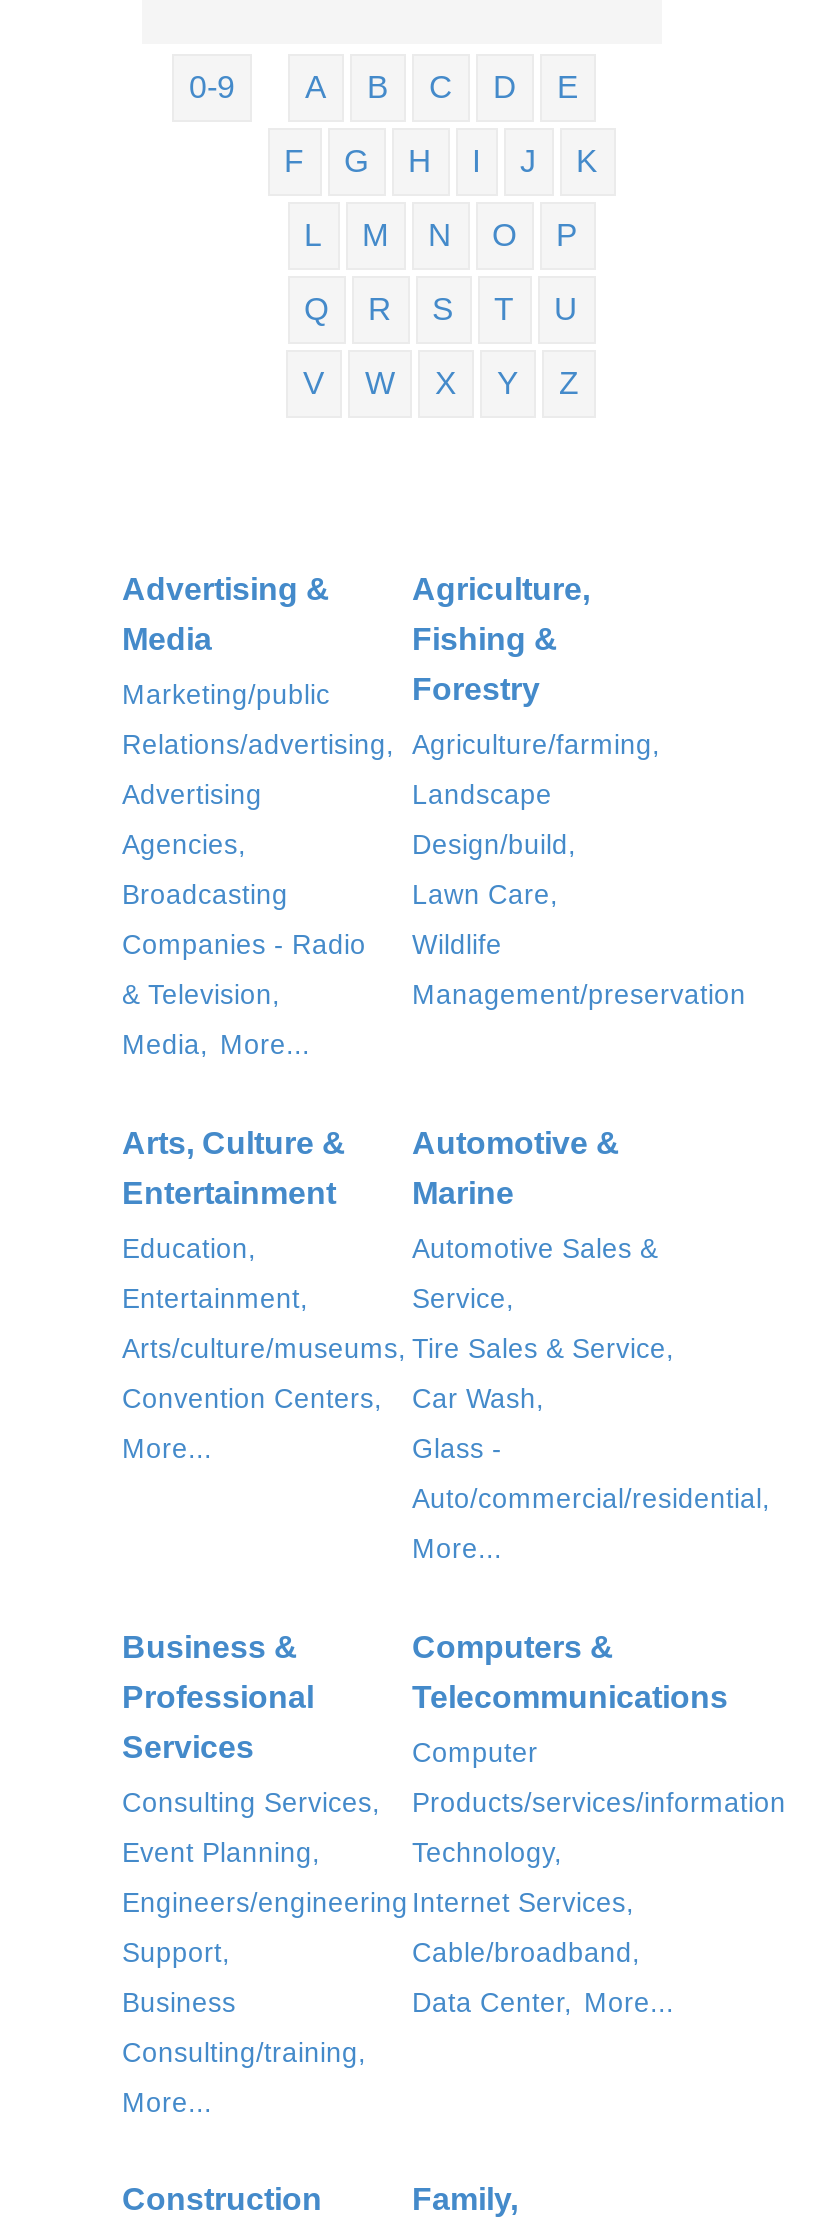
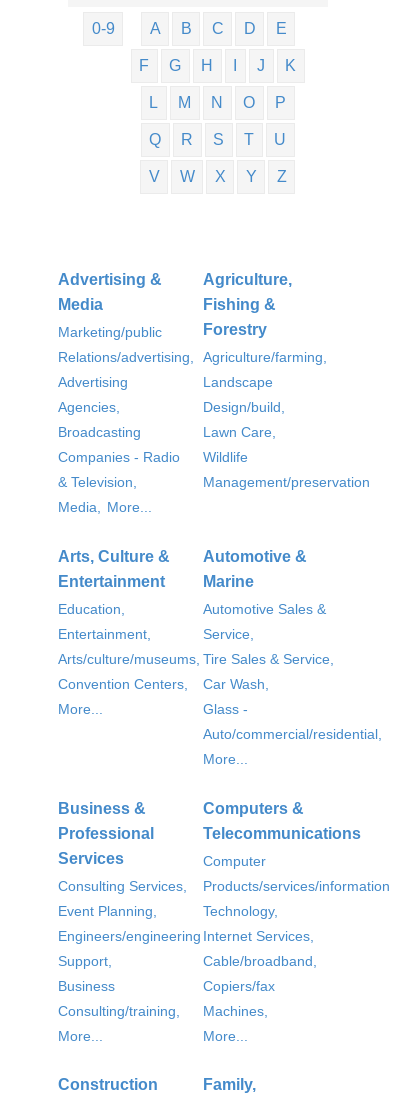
[412,1988,674,2018] Data Center, More... -> [203,979,275,1044] Copiers/fax | Machines, | More...

